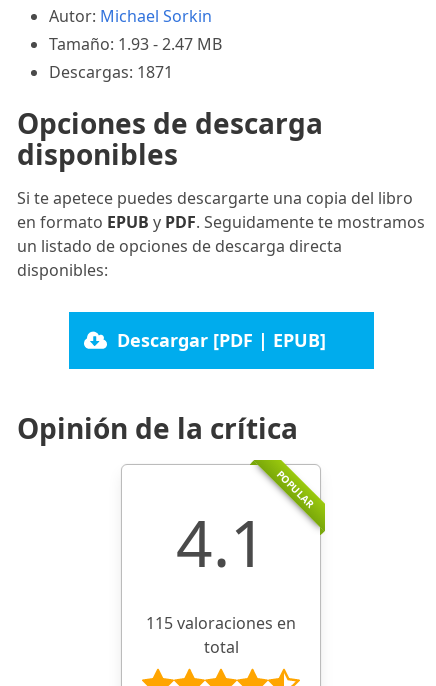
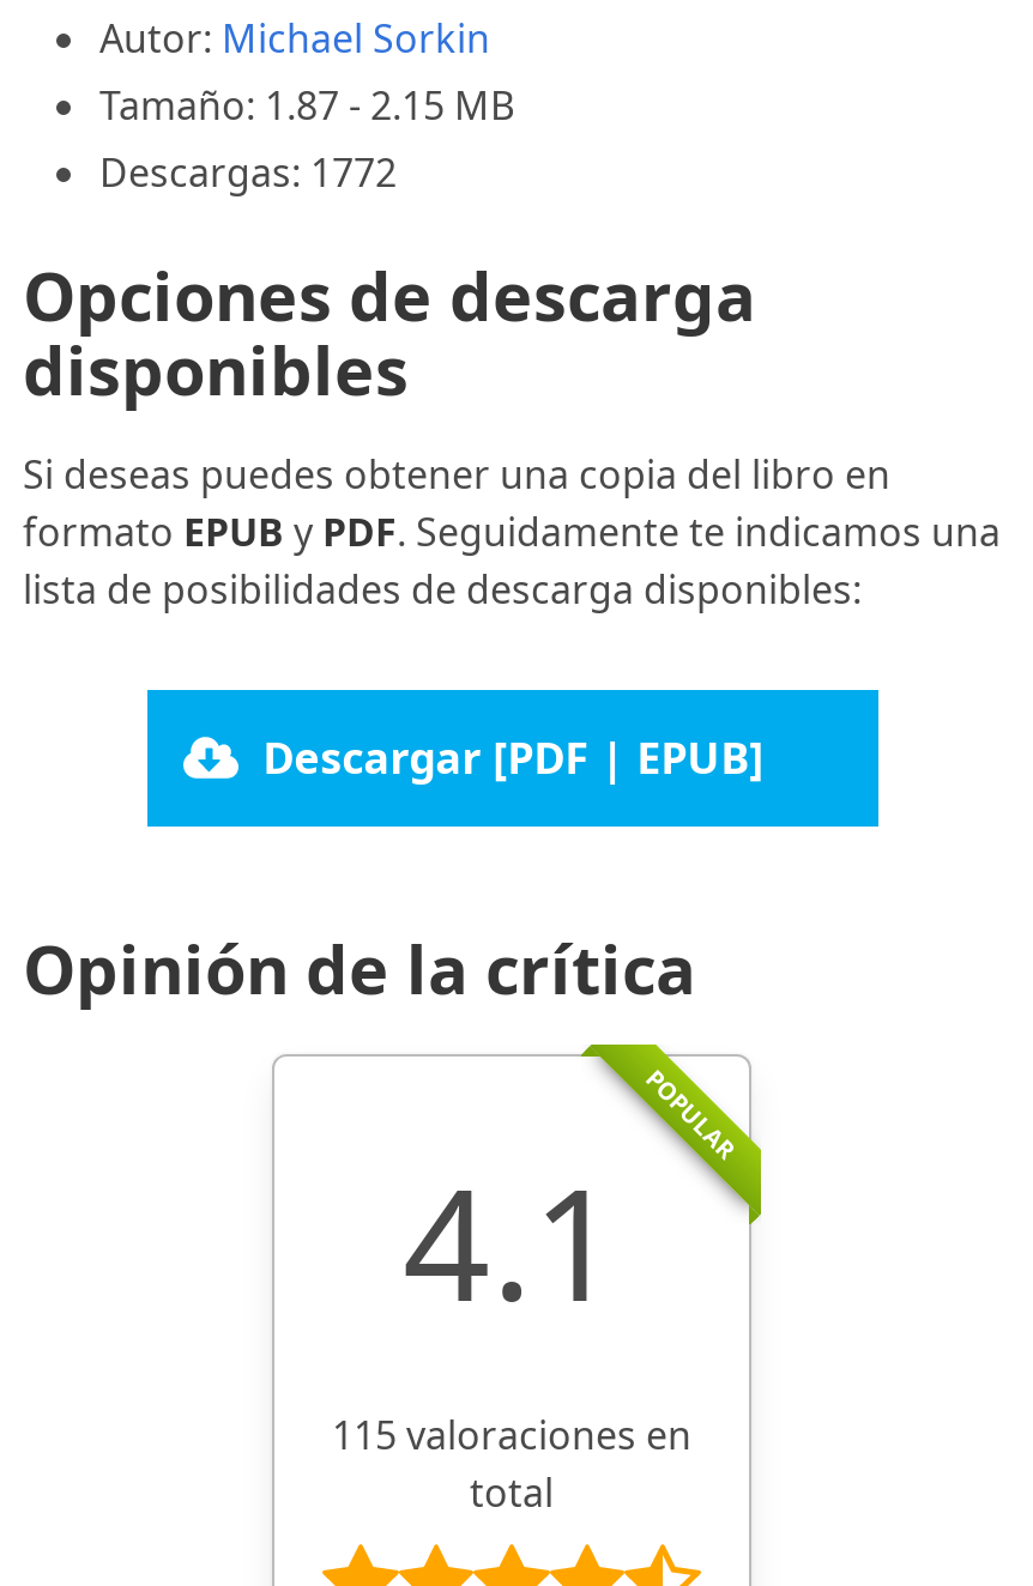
[49,33,222,55] Tamaño: 1.93 - 2.47 MB -> [99,79,514,132] Tamaño: 1.87 - 2.15 MB
[49,61,173,83] Descargas: 1871 -> [99,146,397,199] Descargas: 1772
[17,187,425,281] Si te apetece puedes descargarte una copia del libro | en formato EPUB y PDF. Seguidamente te mostramos | un listado de opciones de descarga directa | disponibles: -> [23,448,1001,616] Si deseas puedes obtener una copia del libro en | formato EPUB y PDF. Seguidamente te indicamos una | lista de posibilidades de descarga disponibles:

